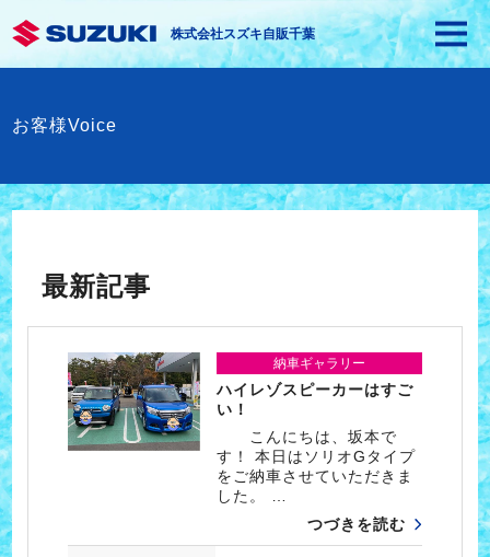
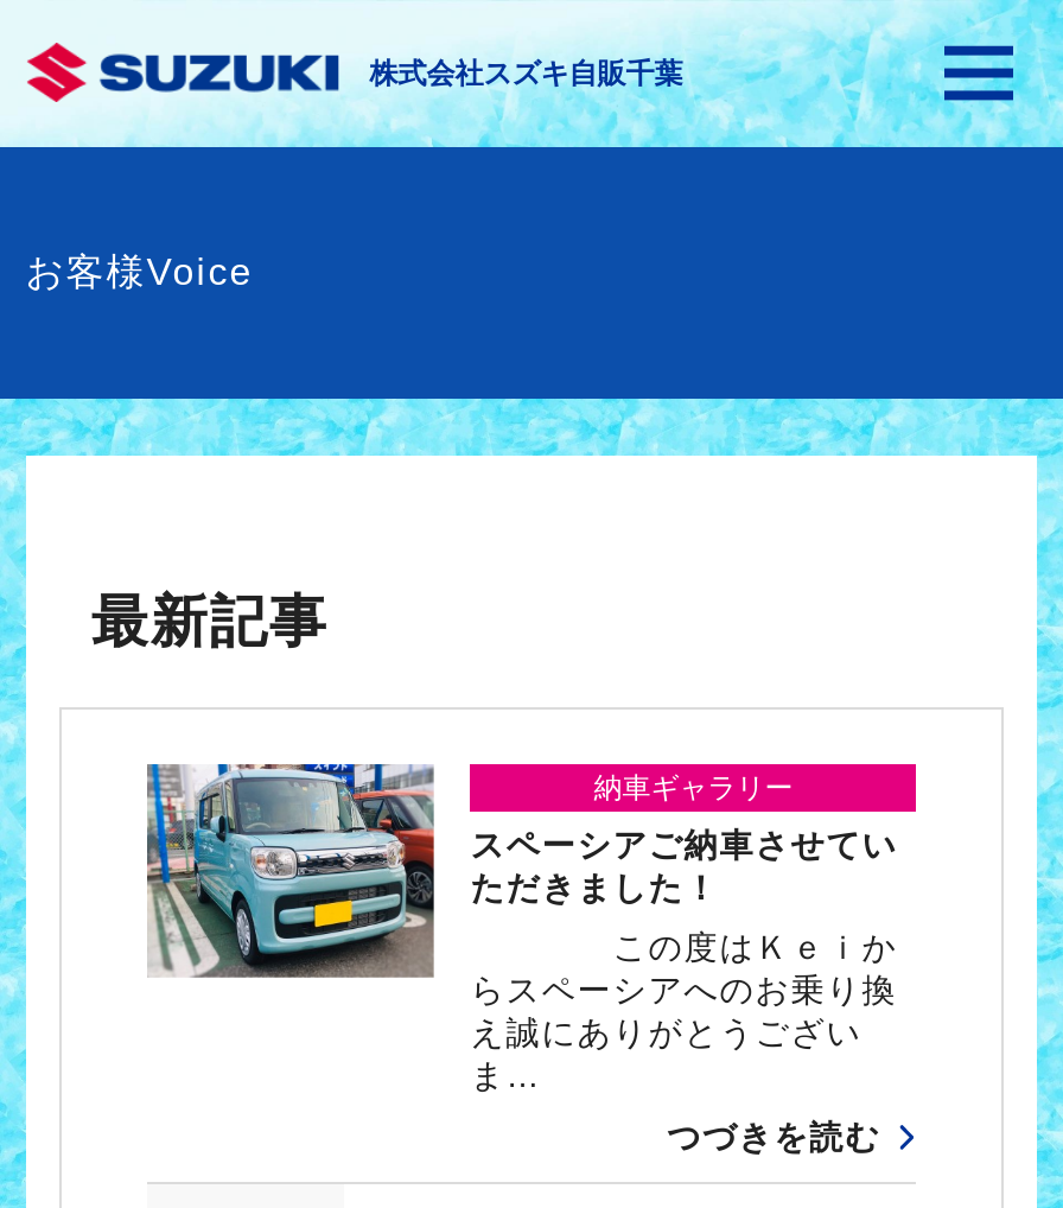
[67,351,414,451] [image] | ハイレゾスピーカーはすご | い！ -> [147,762,897,975] [image] | スペーシアご納車させてい | ただきました！
[217,428,416,504] こんにちは、坂本で | す！ 本日はソリオGタイプ | をご納車させていただきま | した。 … -> [470,927,897,1094] この度はＫｅｉか | らスペーシアへのお乗り換 | え誠にありがとうござい | ま…

